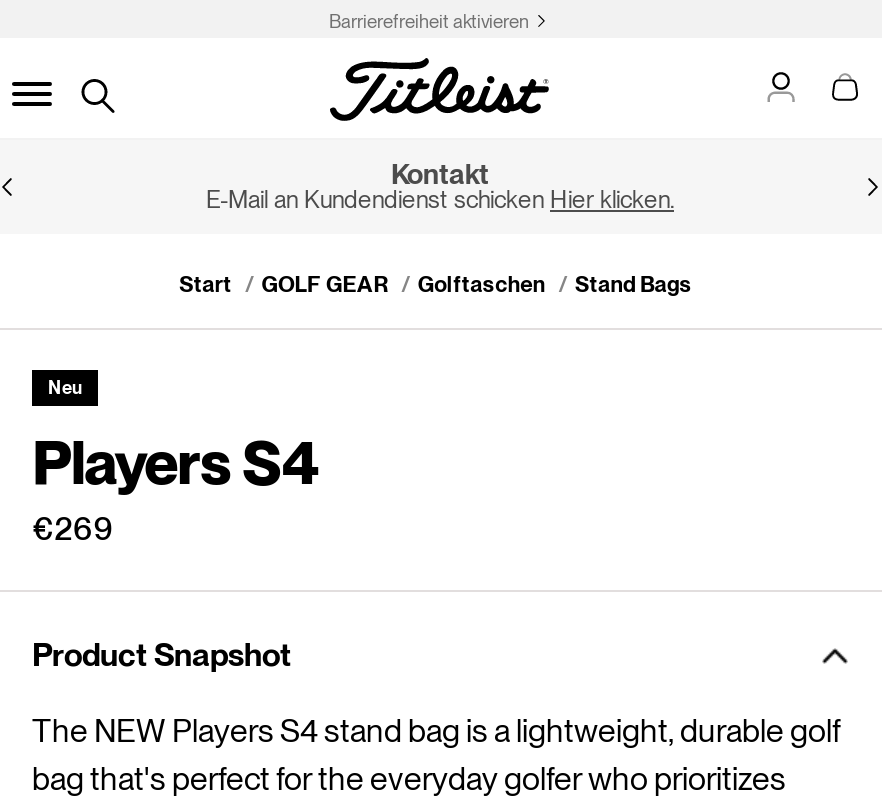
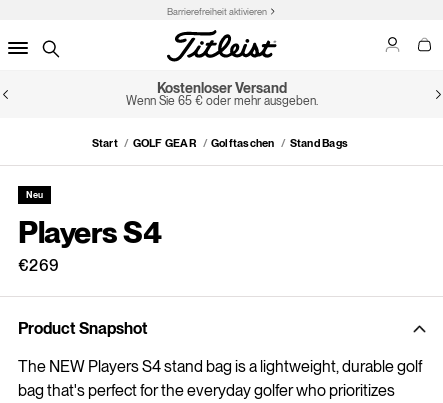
[206,158,674,214] Kontakt | E-Mail an Kundendienst schicken Hier klicken. -> [126,80,318,108] Kostenloser Versand | Wenn Sie 65 € oder mehr ausgeben.

